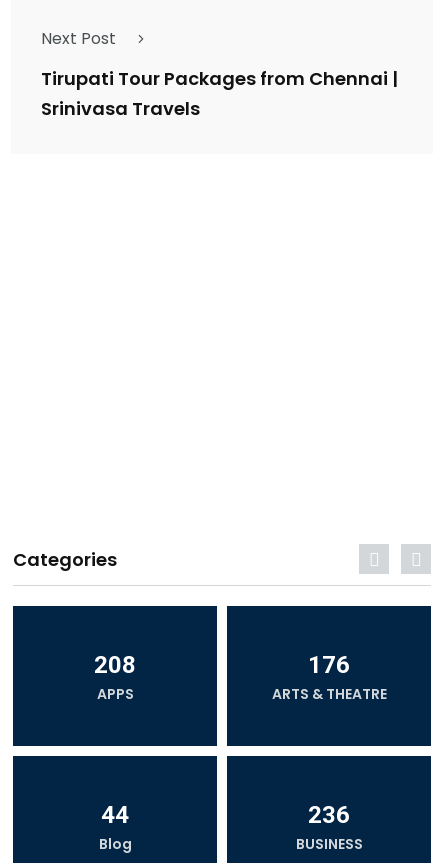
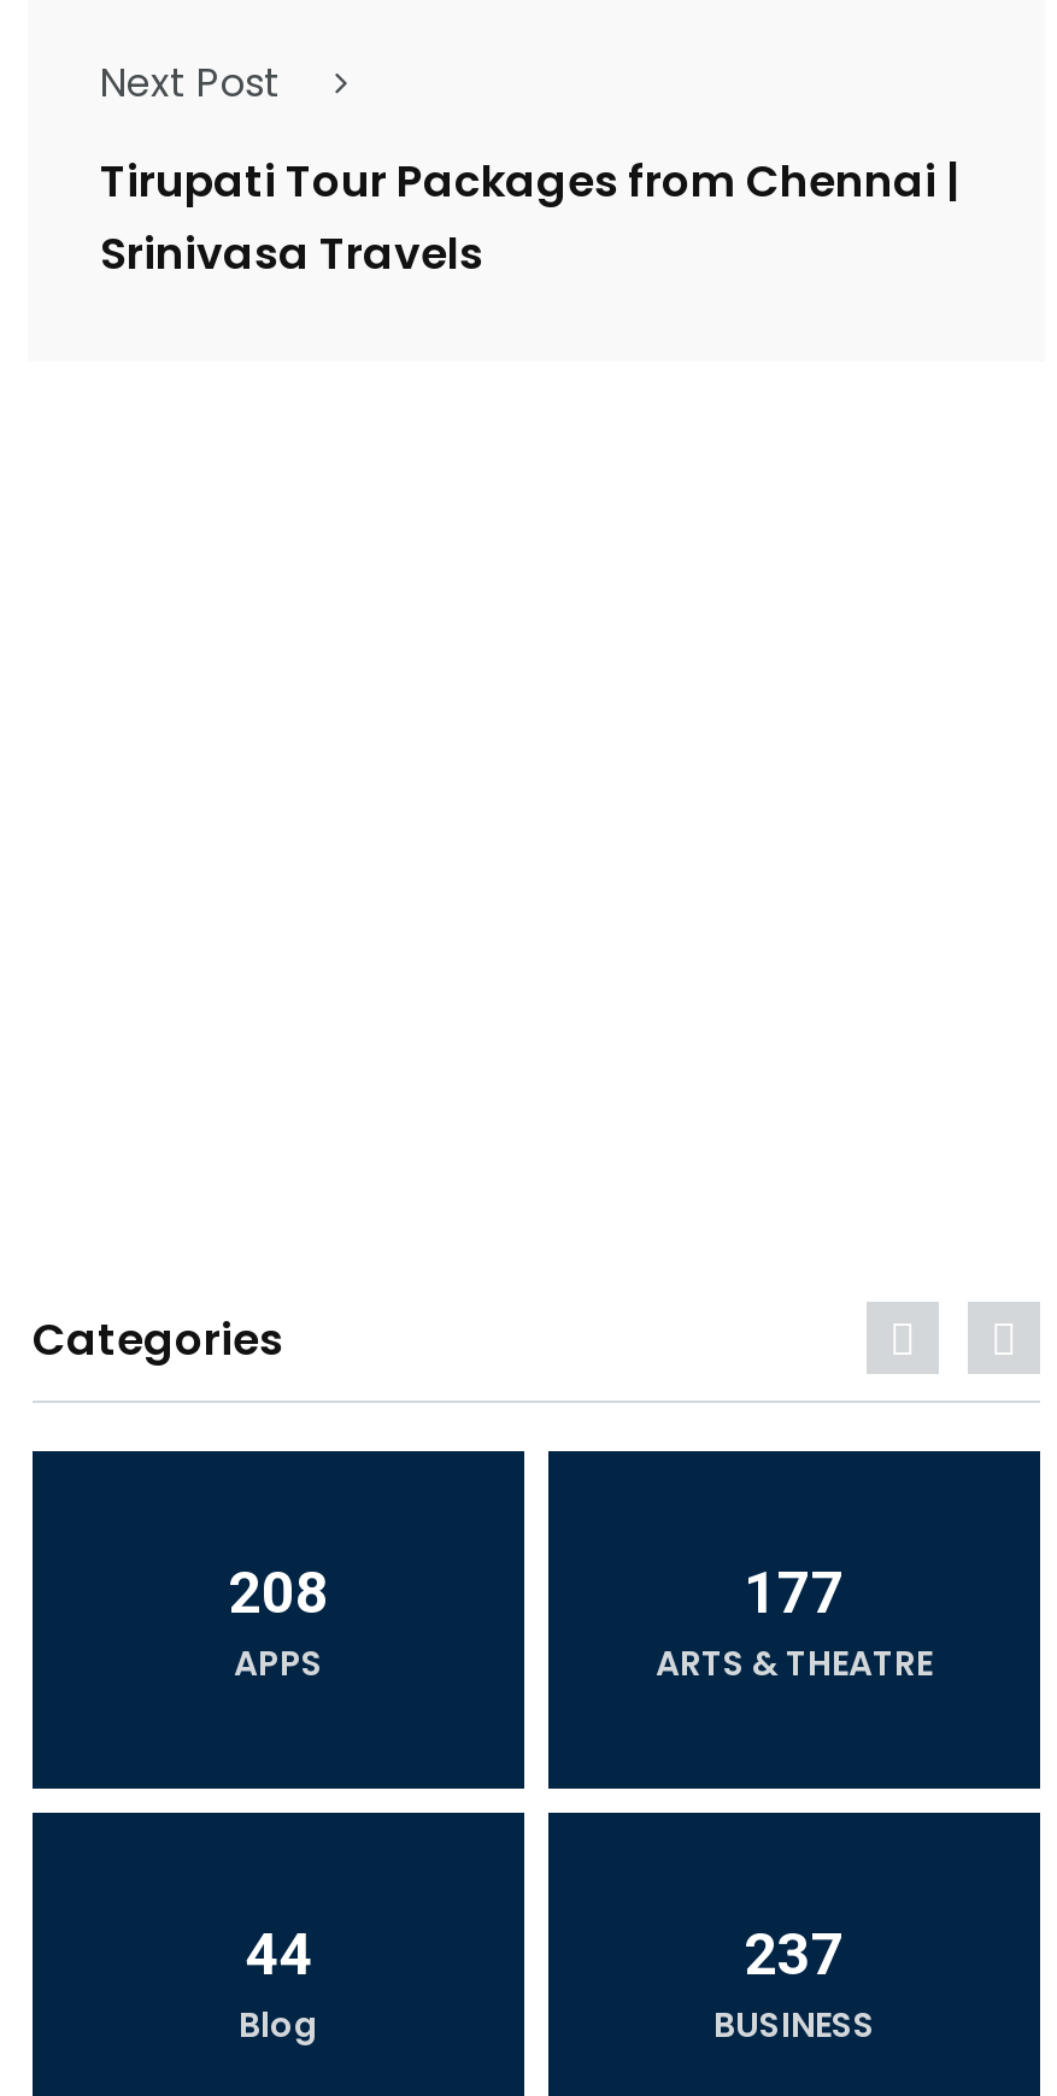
[308,651,350,679] 176 -> [744,1559,845,1627] 177
[308,801,350,829] 236 -> [744,1921,845,1988] 237

